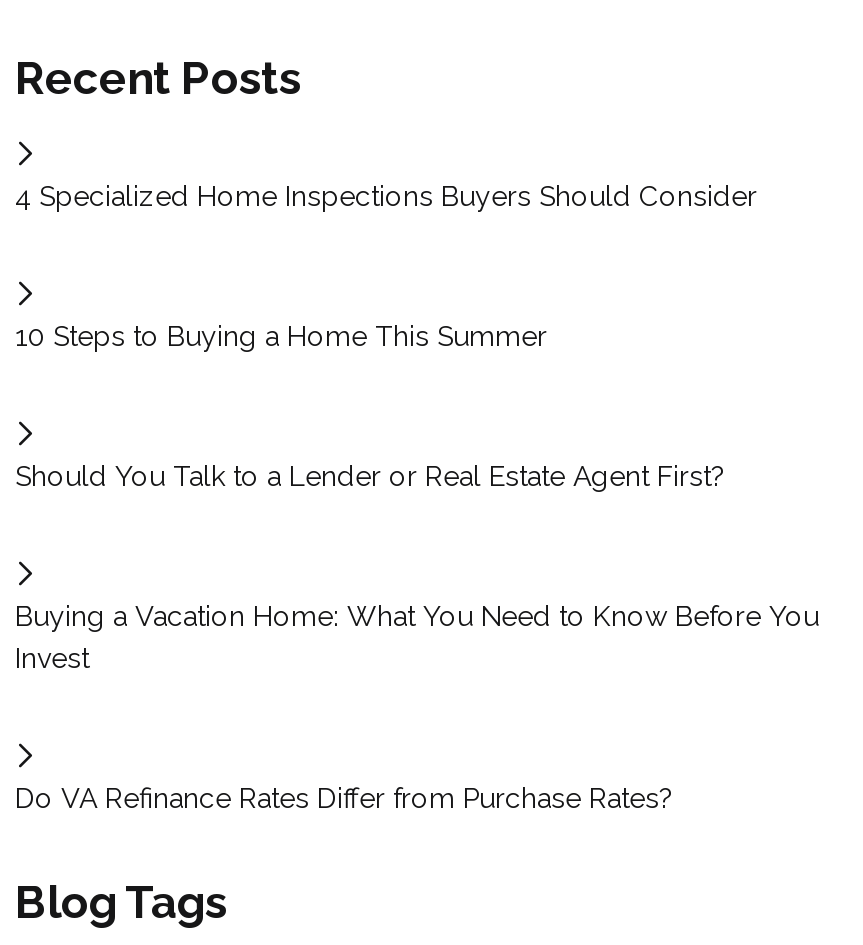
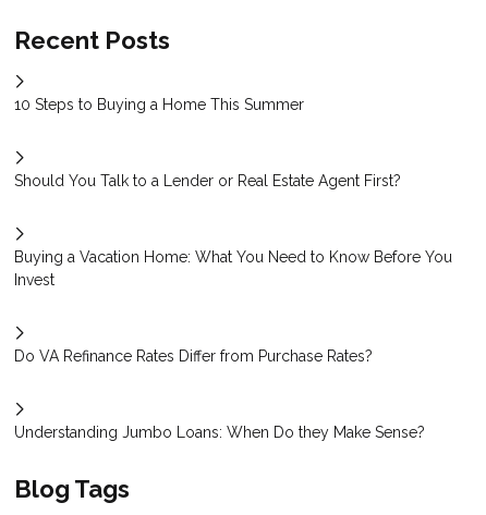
[15,181,757,213] 4 Specialized Home Inspections Buyers Should Consider -> none
moved [15,321,819,815] -> [14,96,452,365]: 10 Steps to Buying a Home This Summer | Should You Talk to a Lender or Real Estate Agent First? | Buying a Vacation Home: What You Need to Know Before You | Invest | Do VA Refinance Rates Differ from Purchase Rates?
none -> [14,424,425,441] Understanding Jumbo Loans: When Do they Make Sense?

